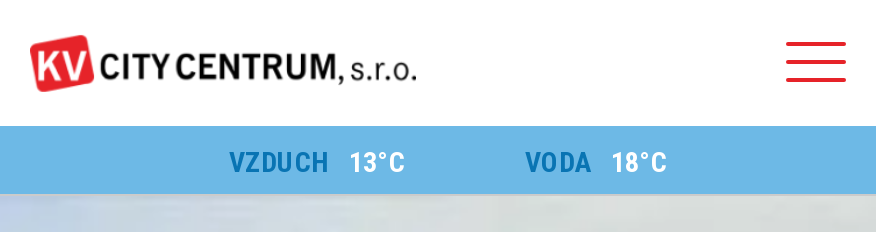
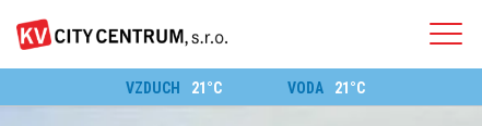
[229,146,405,178] VZDUCH 13°C -> [125,79,221,97] VZDUCH 21°C
[525,146,667,178] VODA 18°C -> [287,79,365,97] VODA 21°C

